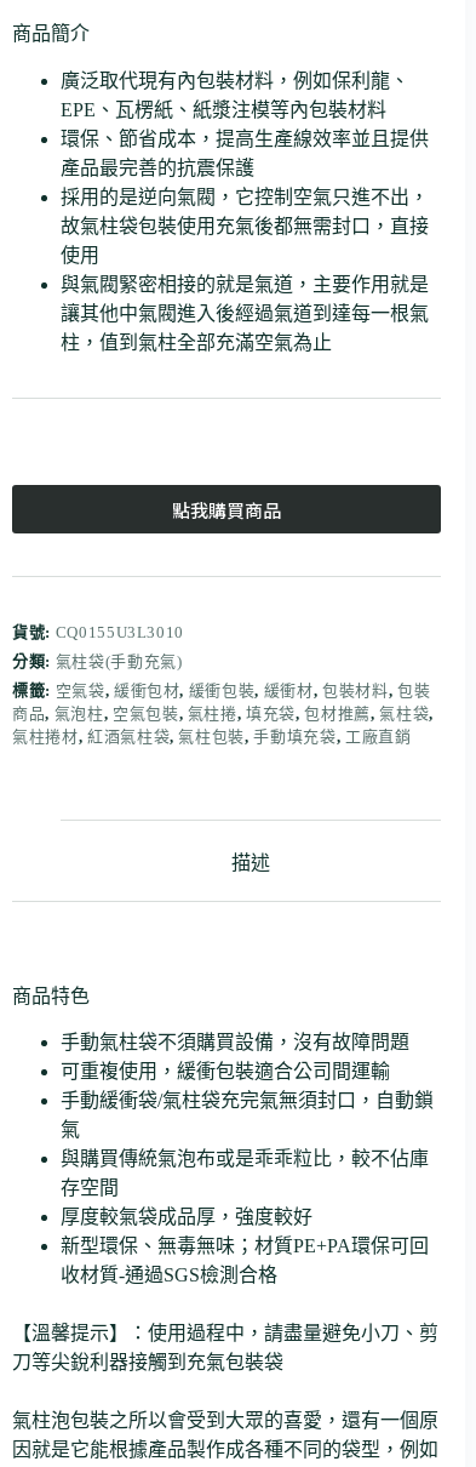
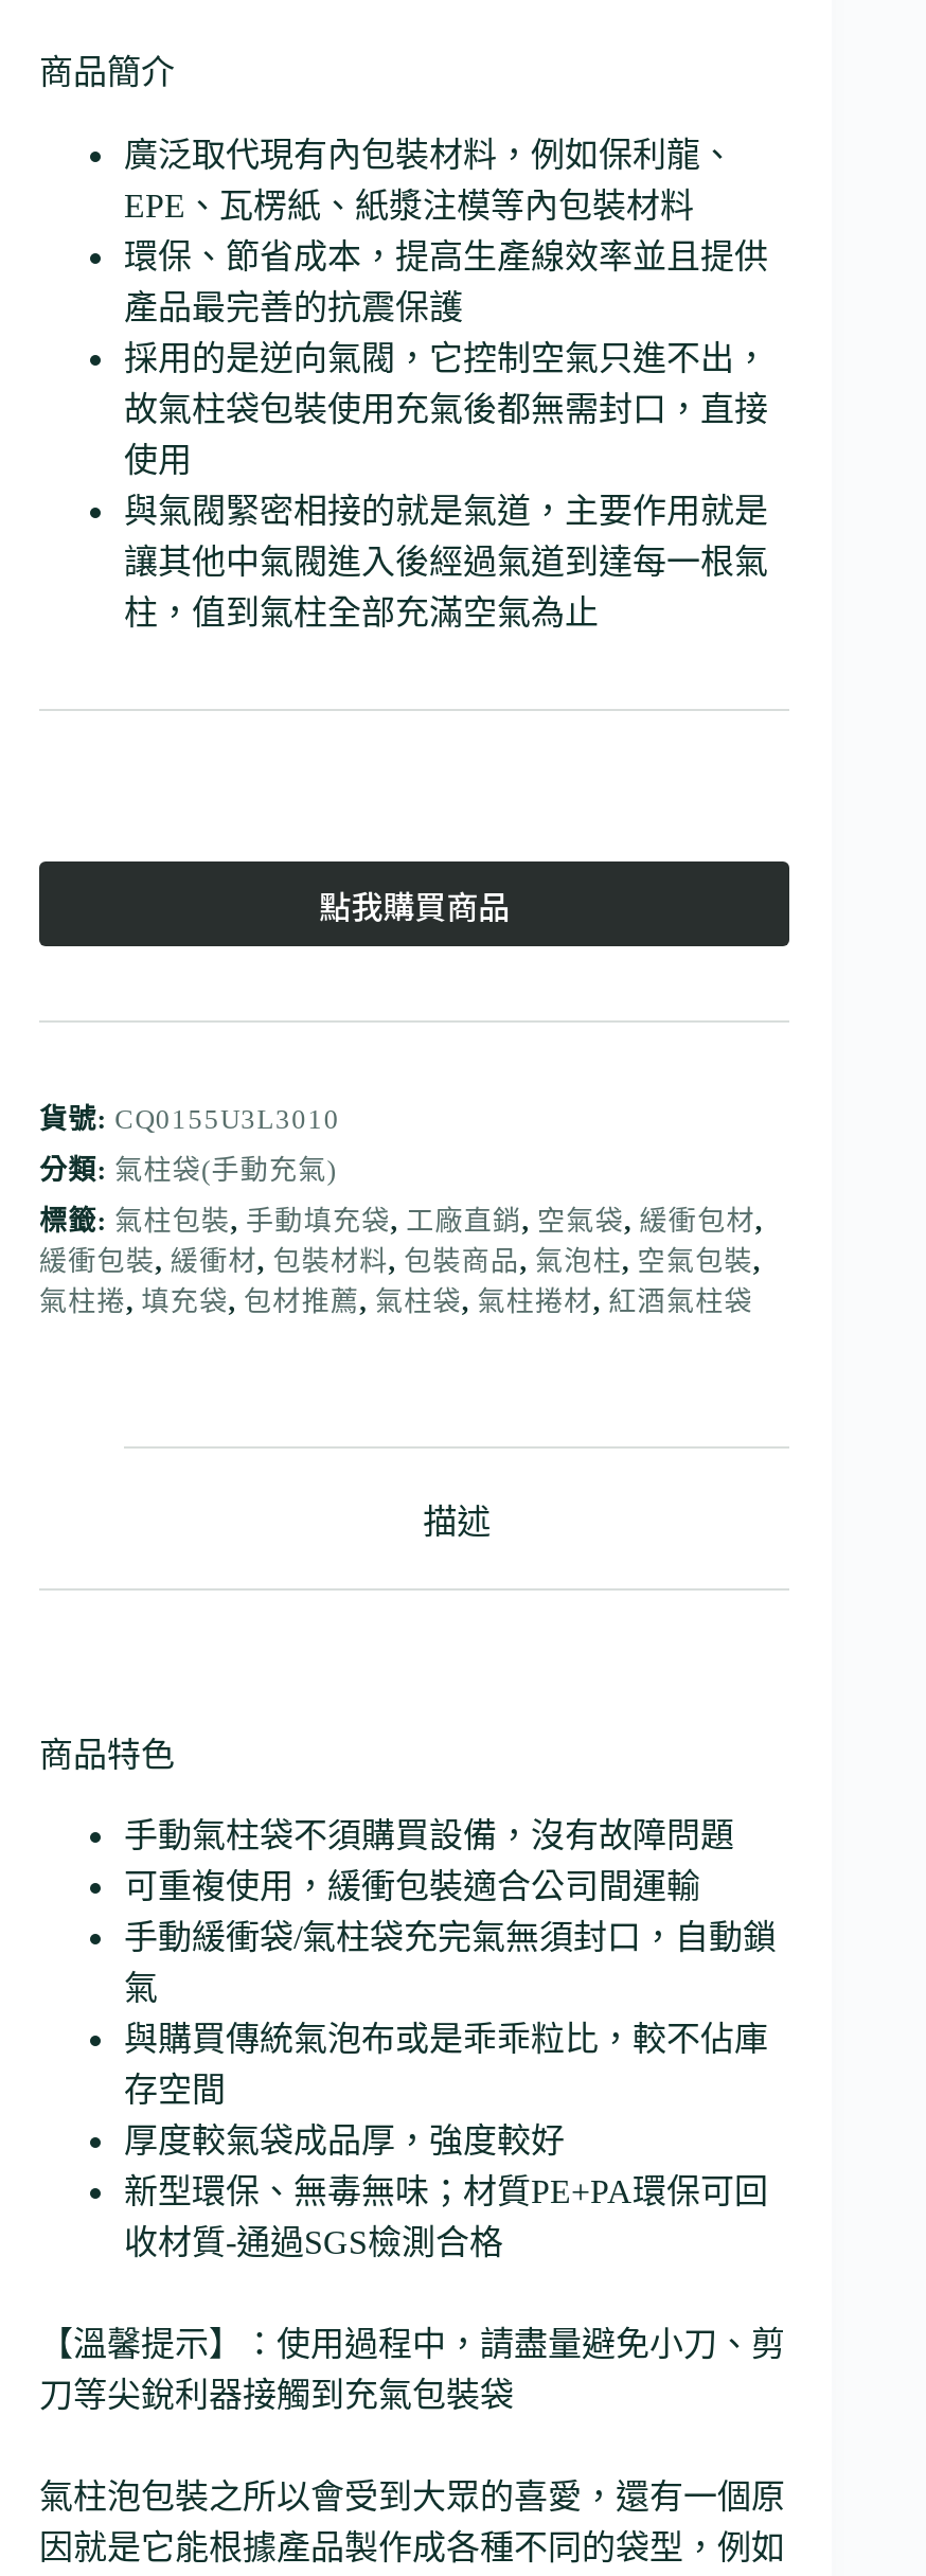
[12,681,433,746] 標籤:空氣袋,緩衝包材,緩衝包裝,緩衝材,包裝材料,包裝 | 商品,氣泡柱,空氣包裝,氣柱捲,填充袋,包材推薦,氣柱袋, | 氣柱捲材,紅酒氣柱袋,氣柱包裝,手動填充袋,工廠直銷 -> [39,1205,763,1317] 標籤:氣柱包裝,手動填充袋,工廠直銷,空氣袋,緩衝包材, | 緩衝包裝,緩衝材,包裝材料,包裝商品,氣泡柱,空氣包裝, | 氣柱捲,填充袋,包材推薦,氣柱袋,氣柱捲材,紅酒氣柱袋

